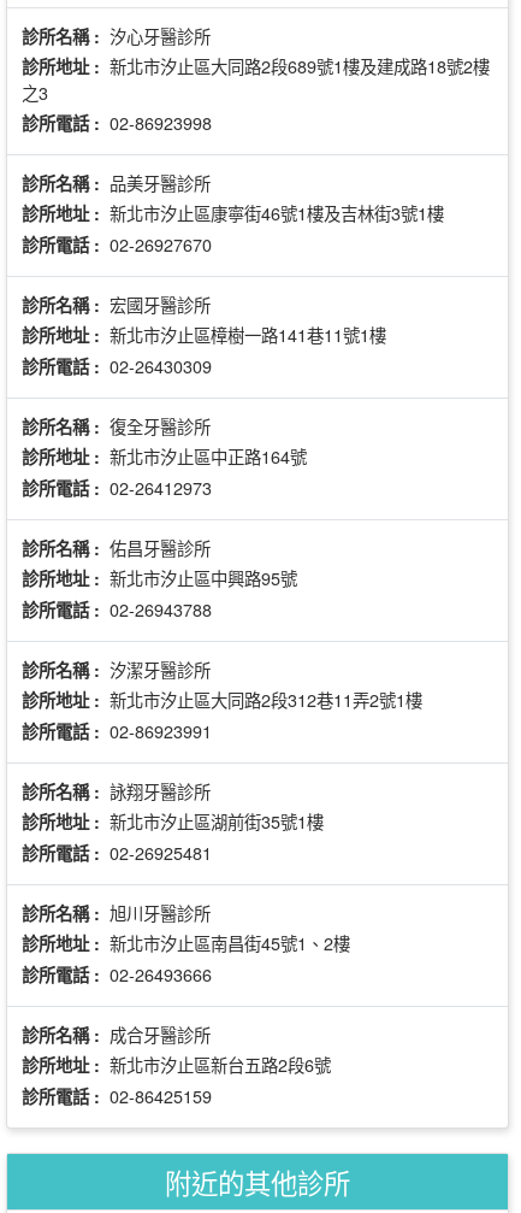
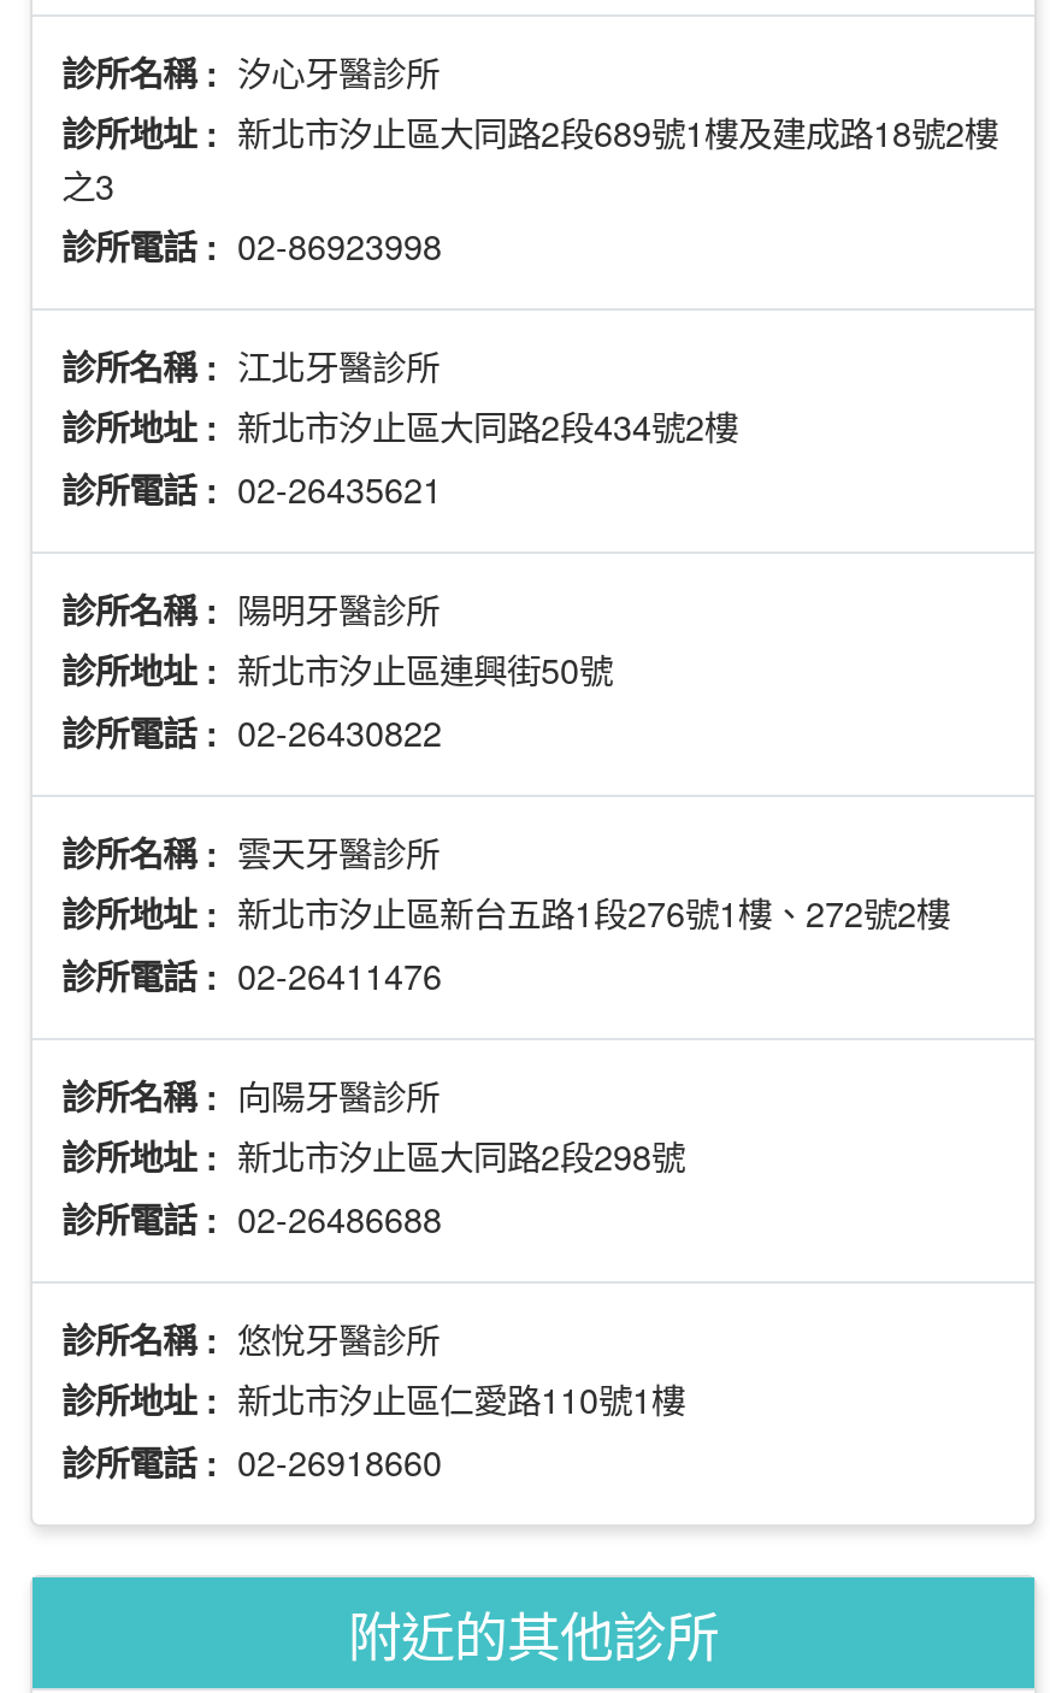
[22,170,444,1108] 診所名稱 : 品美牙醫診所 | 診所地址 : 新北市汐止區康寧街46號1樓及吉林街3號1樓 | 診所電話 : 02-26927670 | 診所名稱 : 宏國牙醫診所 | 診所地址 : 新北市汐止區樟樹一路141巷11號1樓 | 診所電話 : 02-26430309 | 診所名稱 : 復全牙醫診所 | 診所地址 : 新北市汐止區中正路164號 | 診所電話 : 02-26412973 | 診所名稱 : 佑昌牙醫診所 | 診所地址 : 新北市汐止區中興路95號 | 診所電話 : 02-26943788 | 診所名稱 : 汐潔牙醫診所 | 診所地址 : 新北市汐止區大同路2段312巷11弄2號1樓 | 診所電話 : 02-86923991 | 診所名稱 : 詠翔牙醫診所 | 診所地址 : 新北市汐止區湖前街35號1樓 | 診所電話 : 02-26925481 | 診所名稱 : 旭川牙醫診所 | 診所地址 : 新北市汐止區南昌街45號1、2樓 | 診所電話 : 02-26493666 | 診所名稱 : 成合牙醫診所 | 診所地址 : 新北市汐止區新台五路2段6號 | 診所電話 : 02-86425159 -> [61,340,950,1485] 診所名稱 : 江北牙醫診所 | 診所地址 : 新北市汐止區大同路2段434號2樓 | 診所電話 : 02-26435621 | 診所名稱 : 陽明牙醫診所 | 診所地址 : 新北市汐止區連興街50號 | 診所電話 : 02-26430822 | 診所名稱 : 雲天牙醫診所 | 診所地址 : 新北市汐止區新台五路1段276號1樓、272號2樓 | 診所電話 : 02-26411476 | 診所名稱 : 向陽牙醫診所 | 診所地址 : 新北市汐止區大同路2段298號 | 診所電話 : 02-26486688 | 診所名稱 : 悠悅牙醫診所 | 診所地址 : 新北市汐止區仁愛路110號1樓 | 診所電話 : 02-26918660

